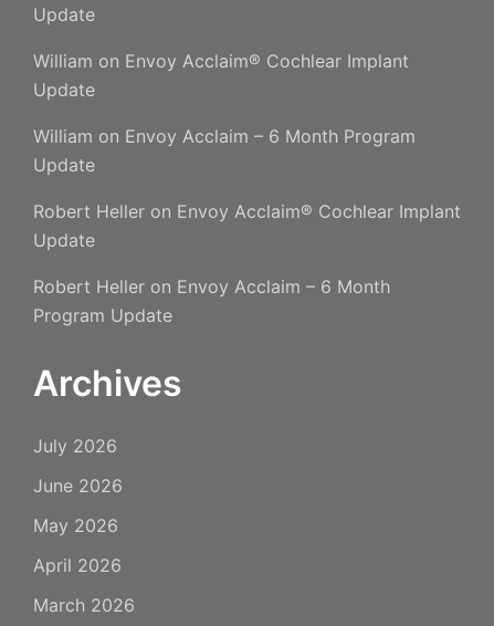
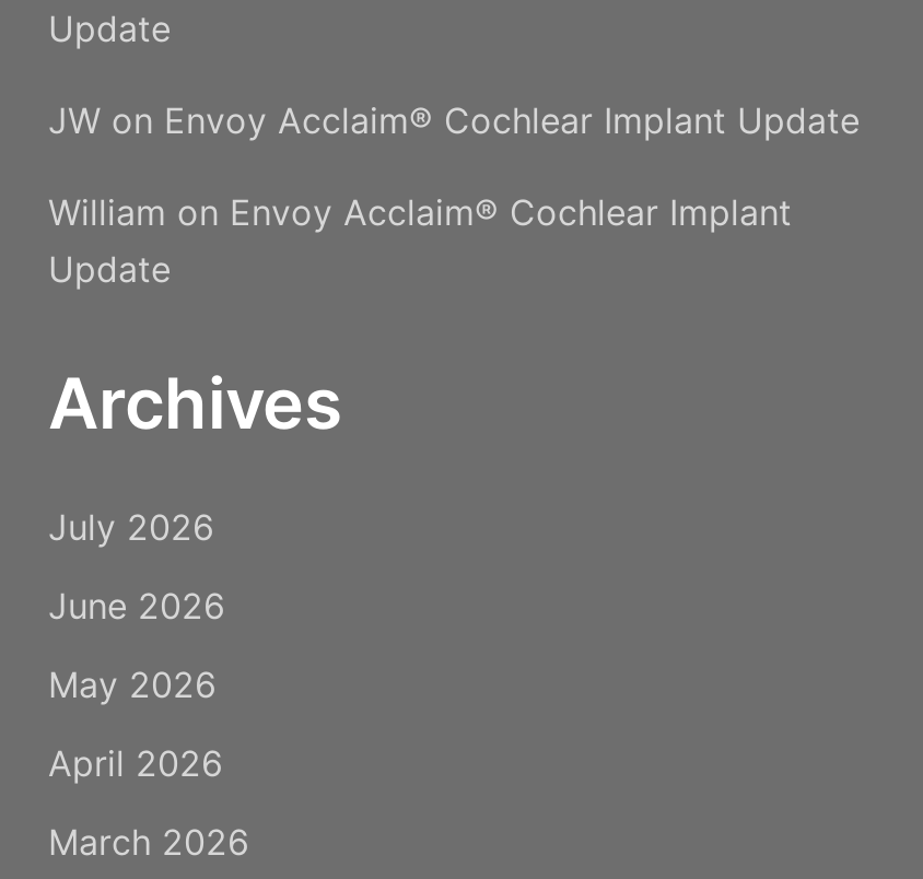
none -> [48,98,860,142] JW on Envoy Acclaim® Cochlear Implant Update
moved [33,50,409,101] -> [48,190,792,291]: William on Envoy Acclaim® Cochlear Implant | Update
[33,125,461,326] William on Envoy Acclaim – 6 Month Program | Update | Robert Heller on Envoy Acclaim® Cochlear Implant | Update | Robert Heller on Envoy Acclaim – 6 Month | Program Update -> none

